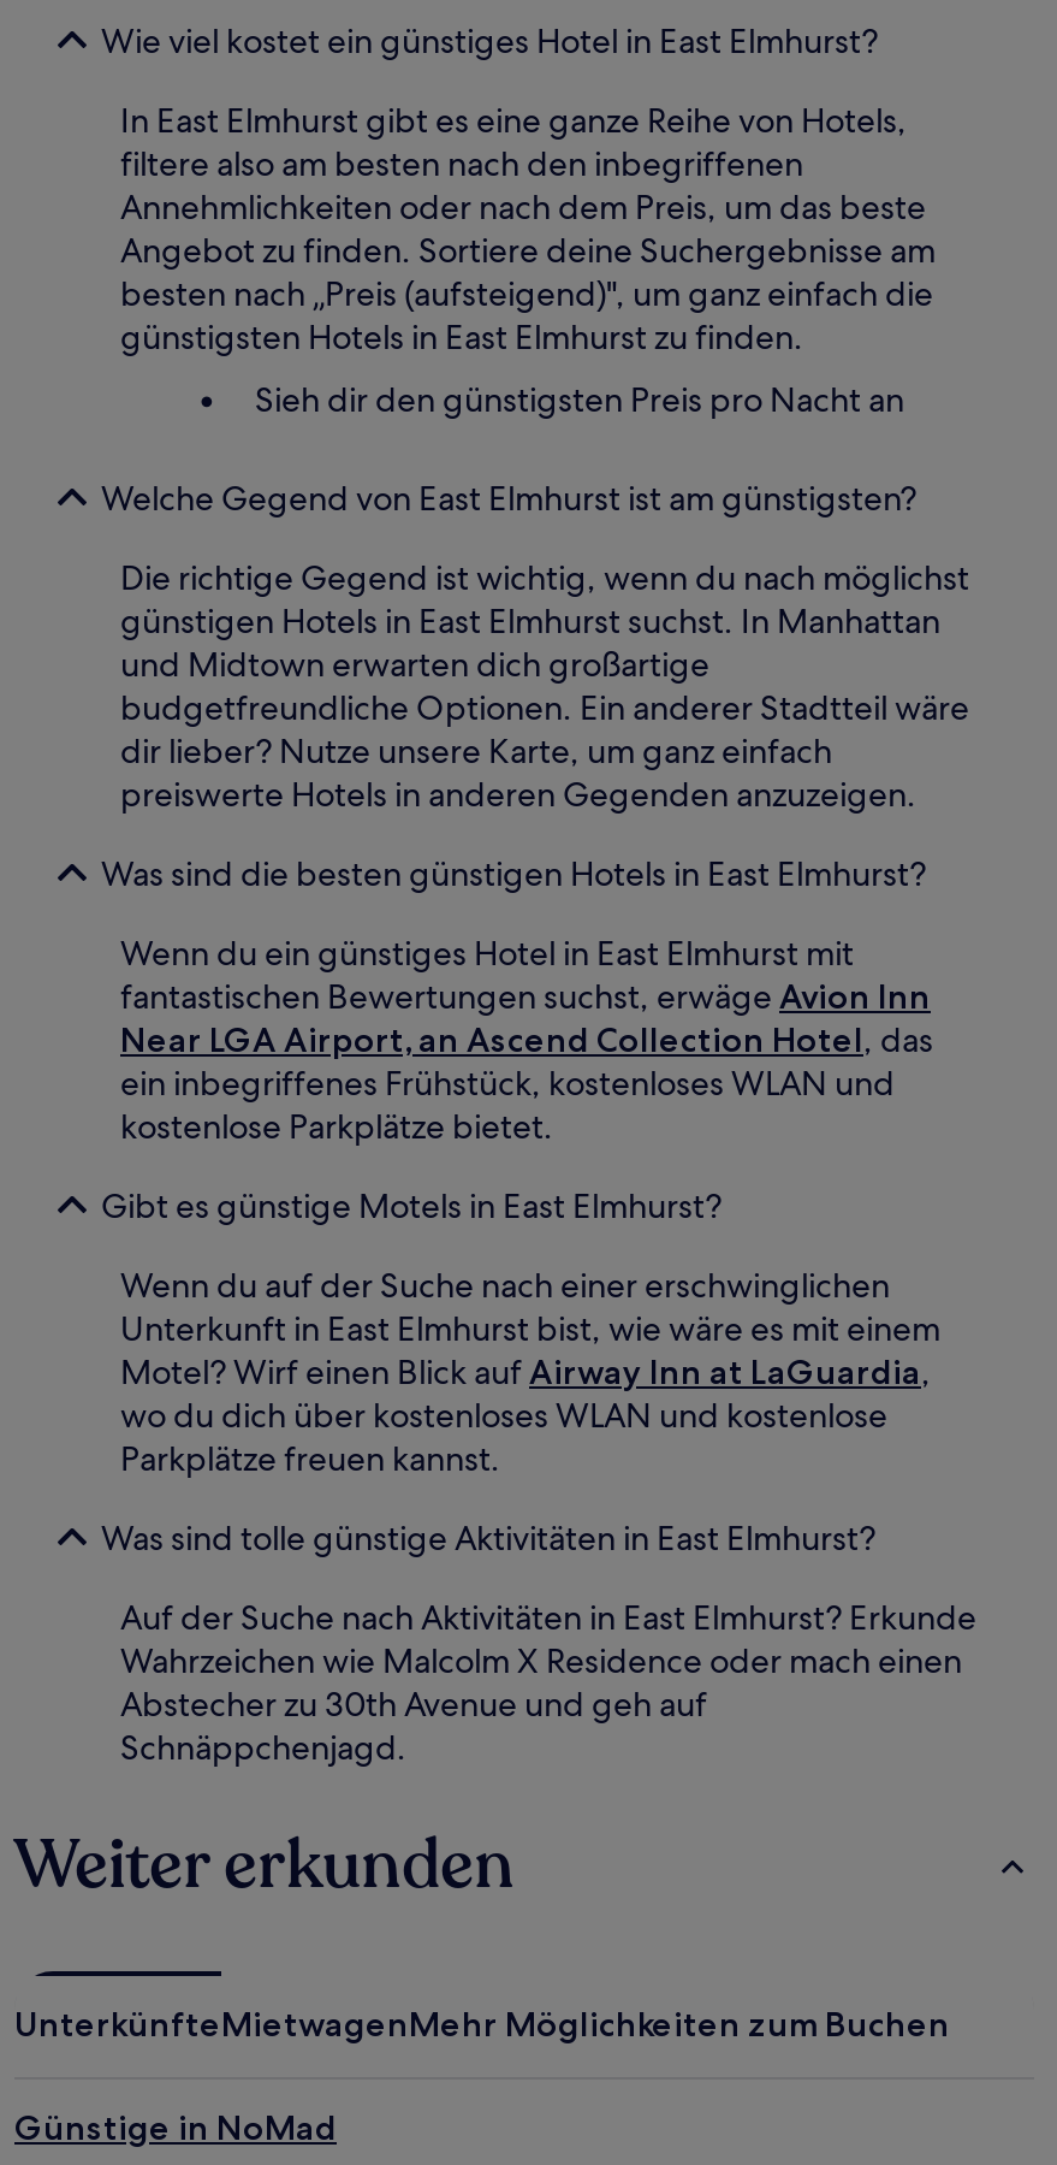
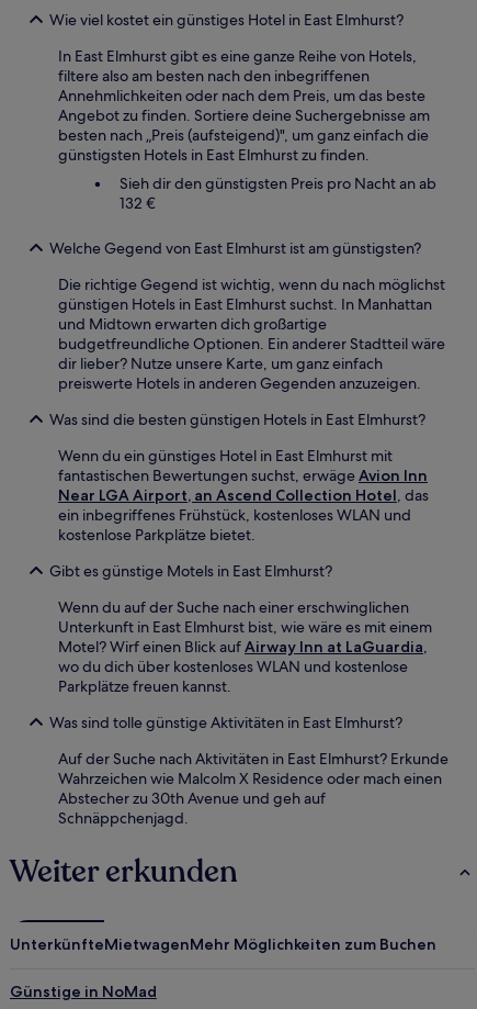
[255,377,904,420] Sieh dir den günstigsten Preis pro Nacht an -> [120,173,436,212] Sieh dir den günstigsten Preis pro Nacht an ab | 132 €

